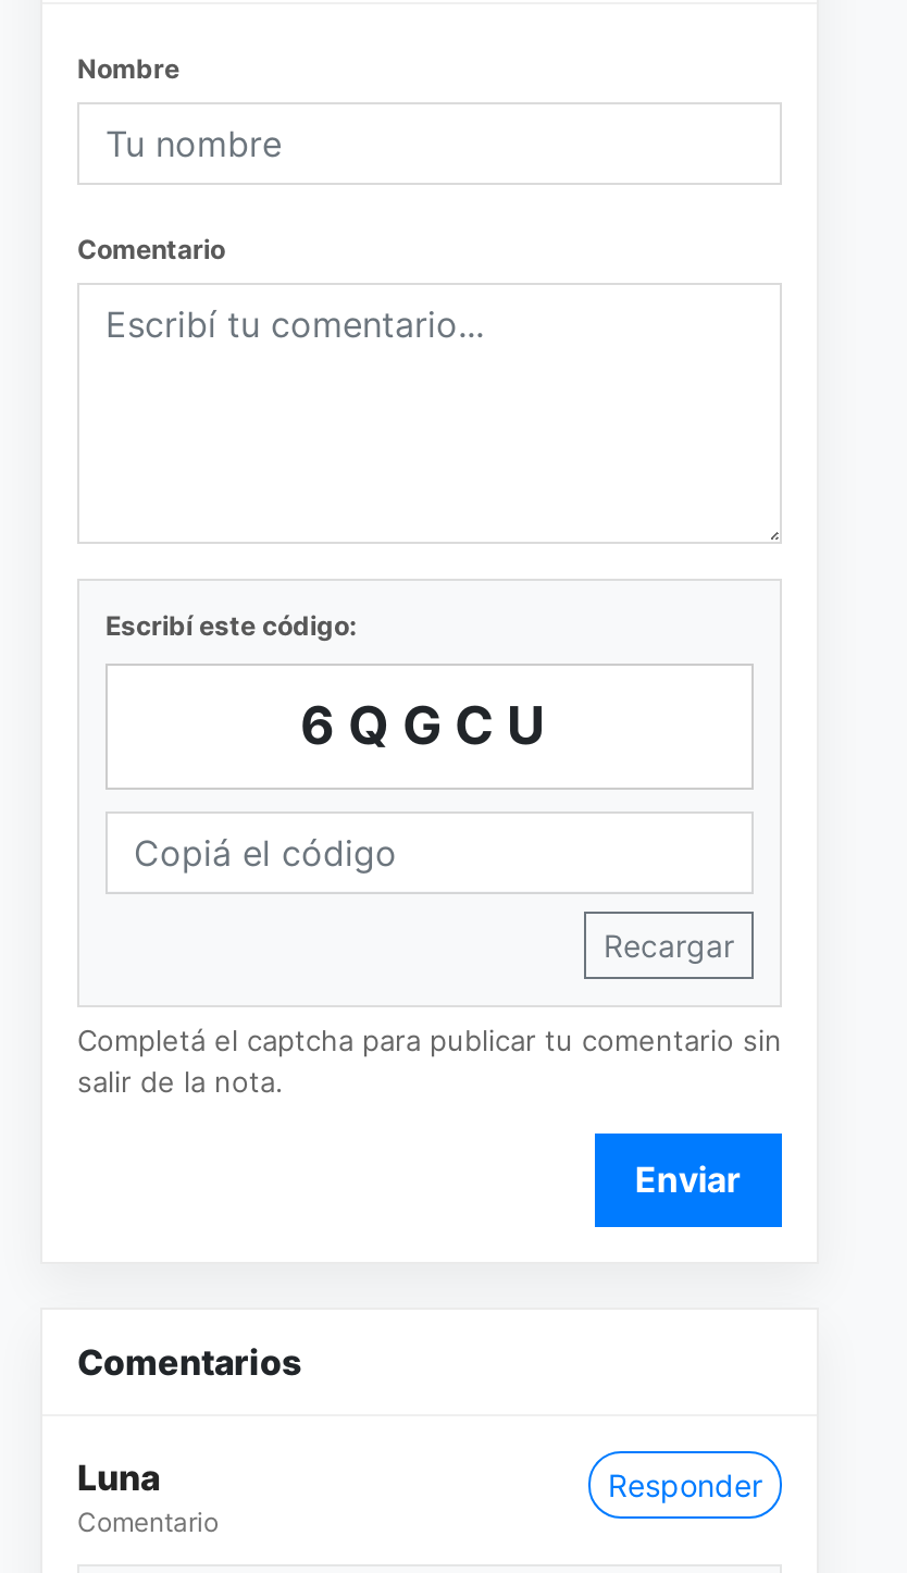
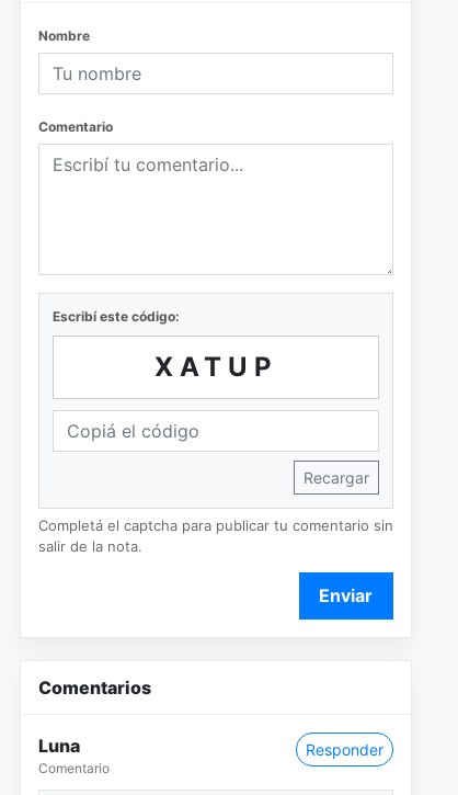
[300,693,559,756] 6QGCU -> [154,350,278,382] XATUP

